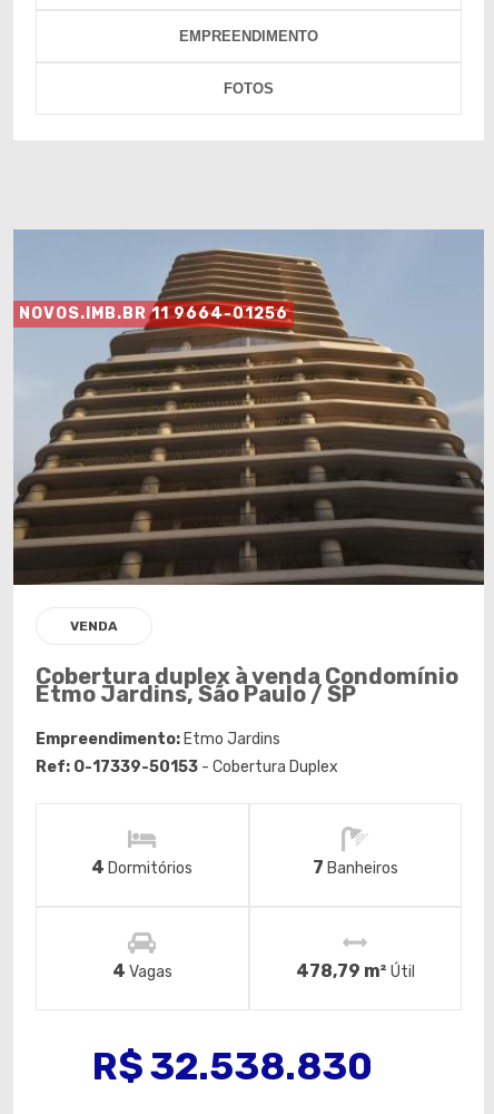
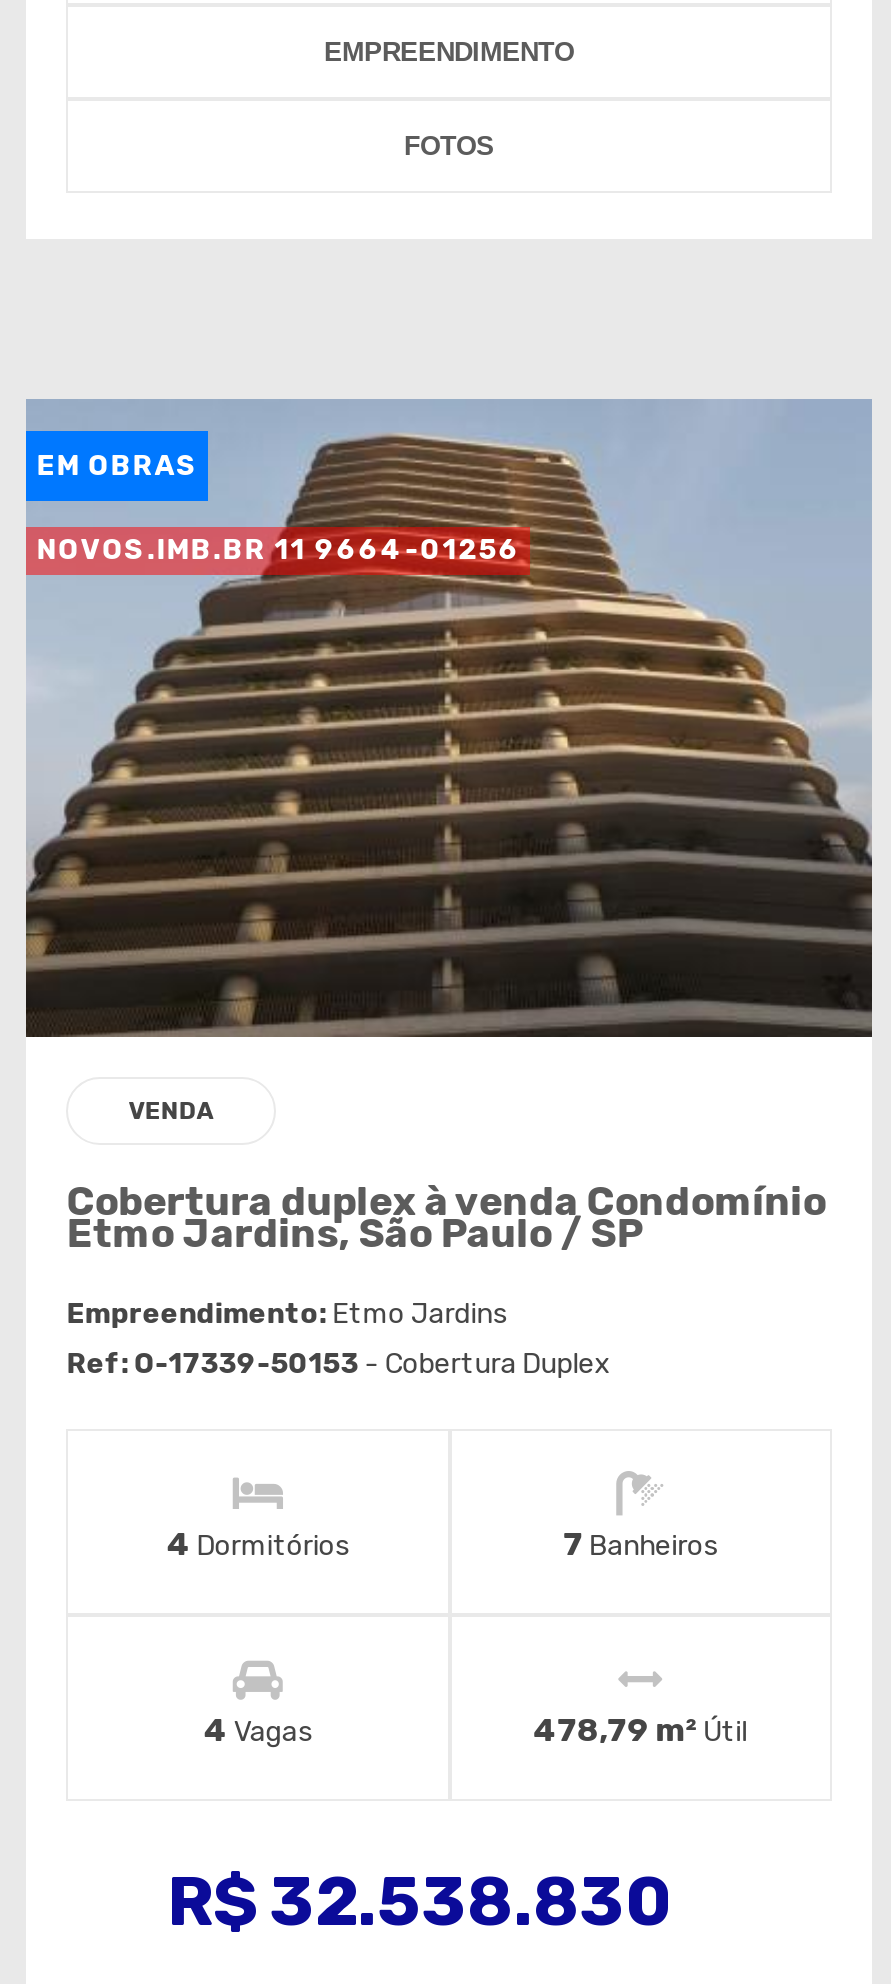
none -> [36,449,198,483] EM OBRAS

